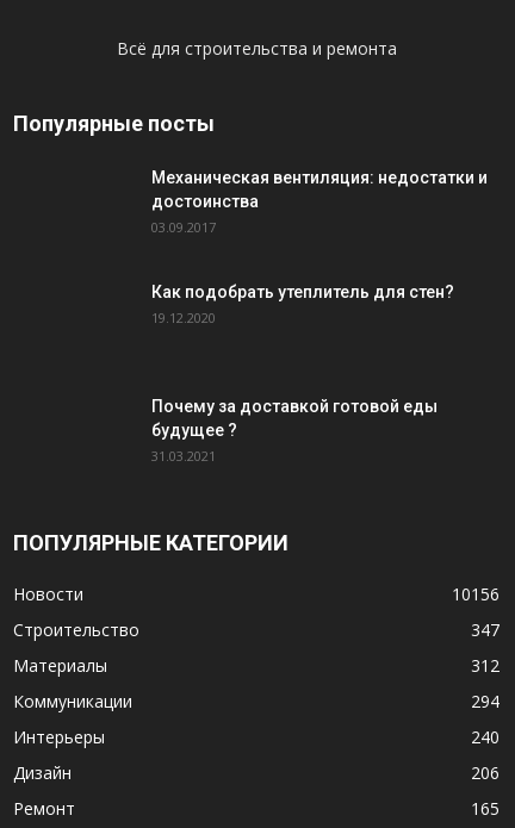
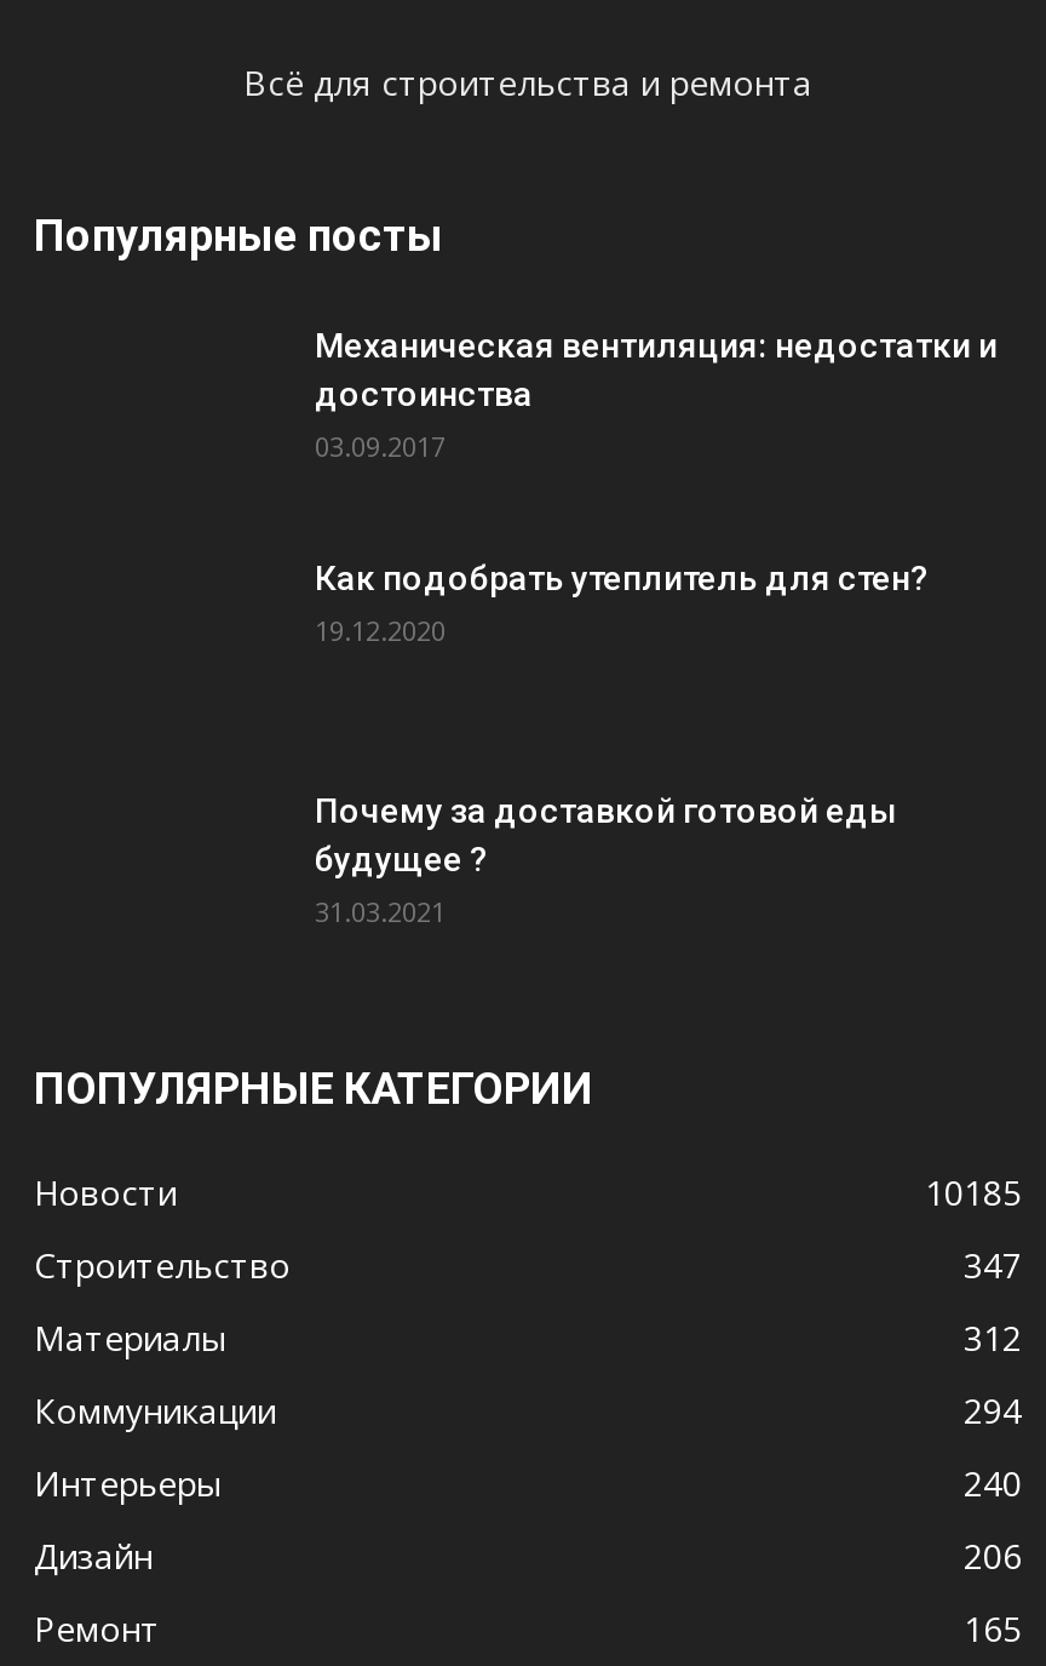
[452,583,500,605] 10156 -> [925,1169,1022,1215] 10185

